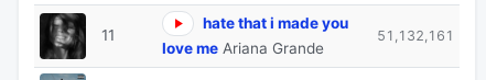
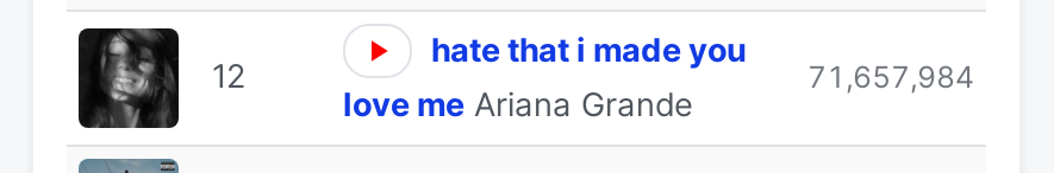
[101,26,115,44] 11 -> [212,57,245,95] 12
[377,28,454,44] 51,132,161 -> [807,59,974,95] 71,657,984

